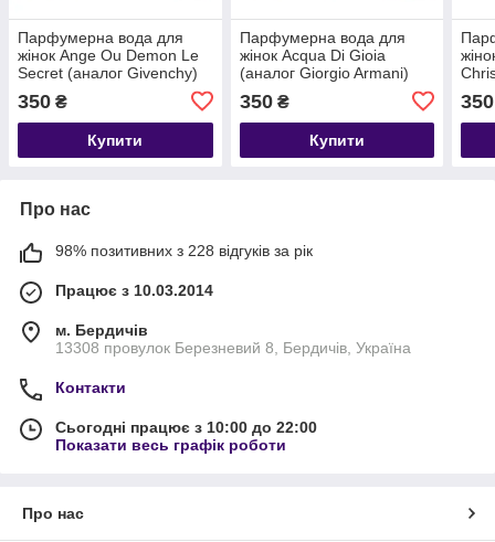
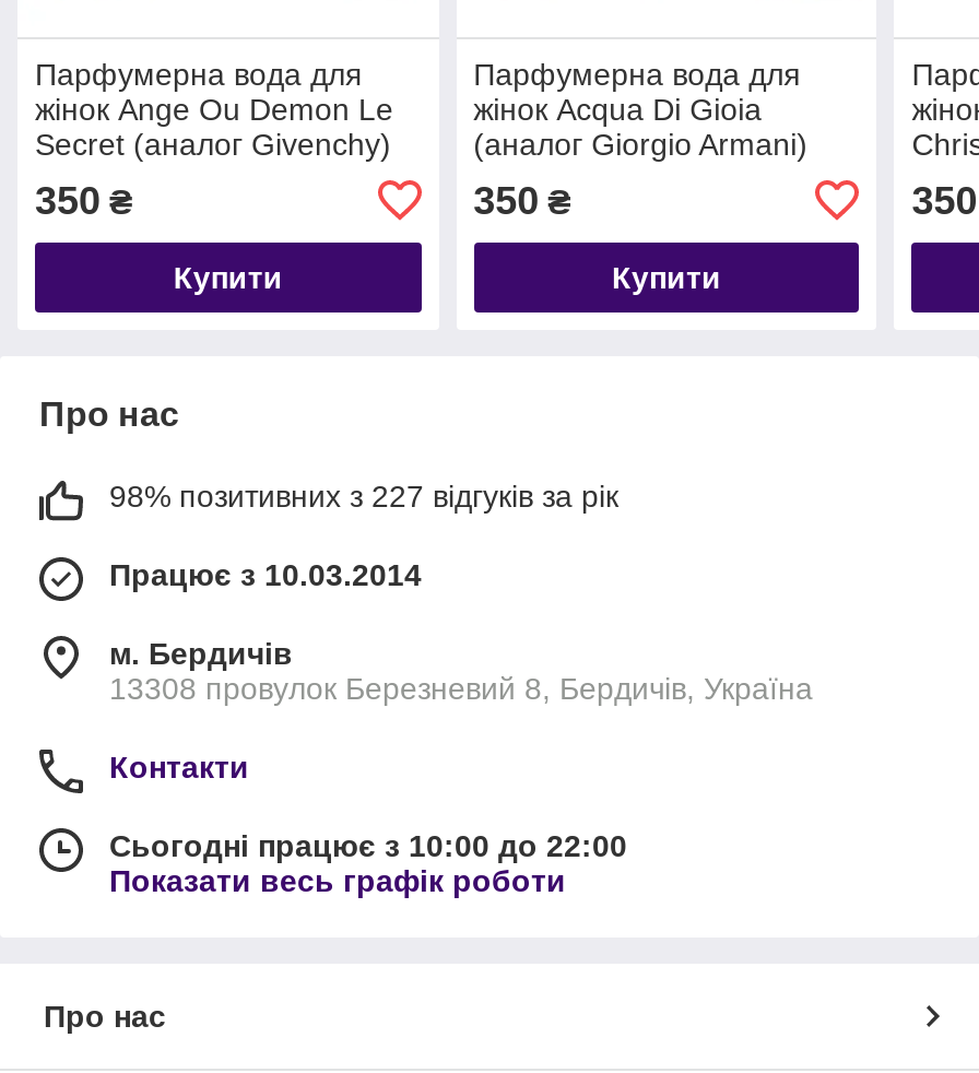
[55,242,313,259] 98% позитивних з 228 відгуків за рік -> [109,478,618,513] 98% позитивних з 227 відгуків за рік

